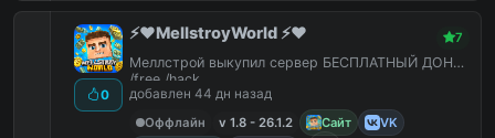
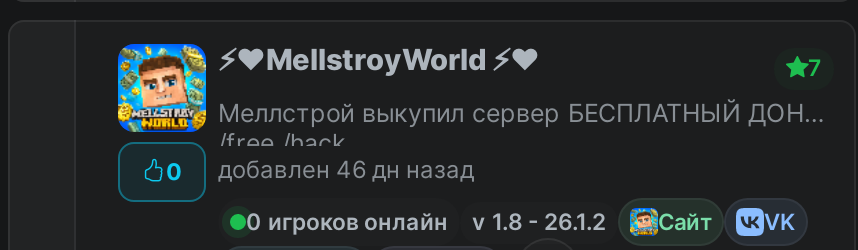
[129,86,272,102] добавлен 44 дн назад -> [218,156,474,184] добавлен 46 дн назад
[145,114,206,130] Оффлайн -> [246,207,448,235] 0 игроков онлайн

